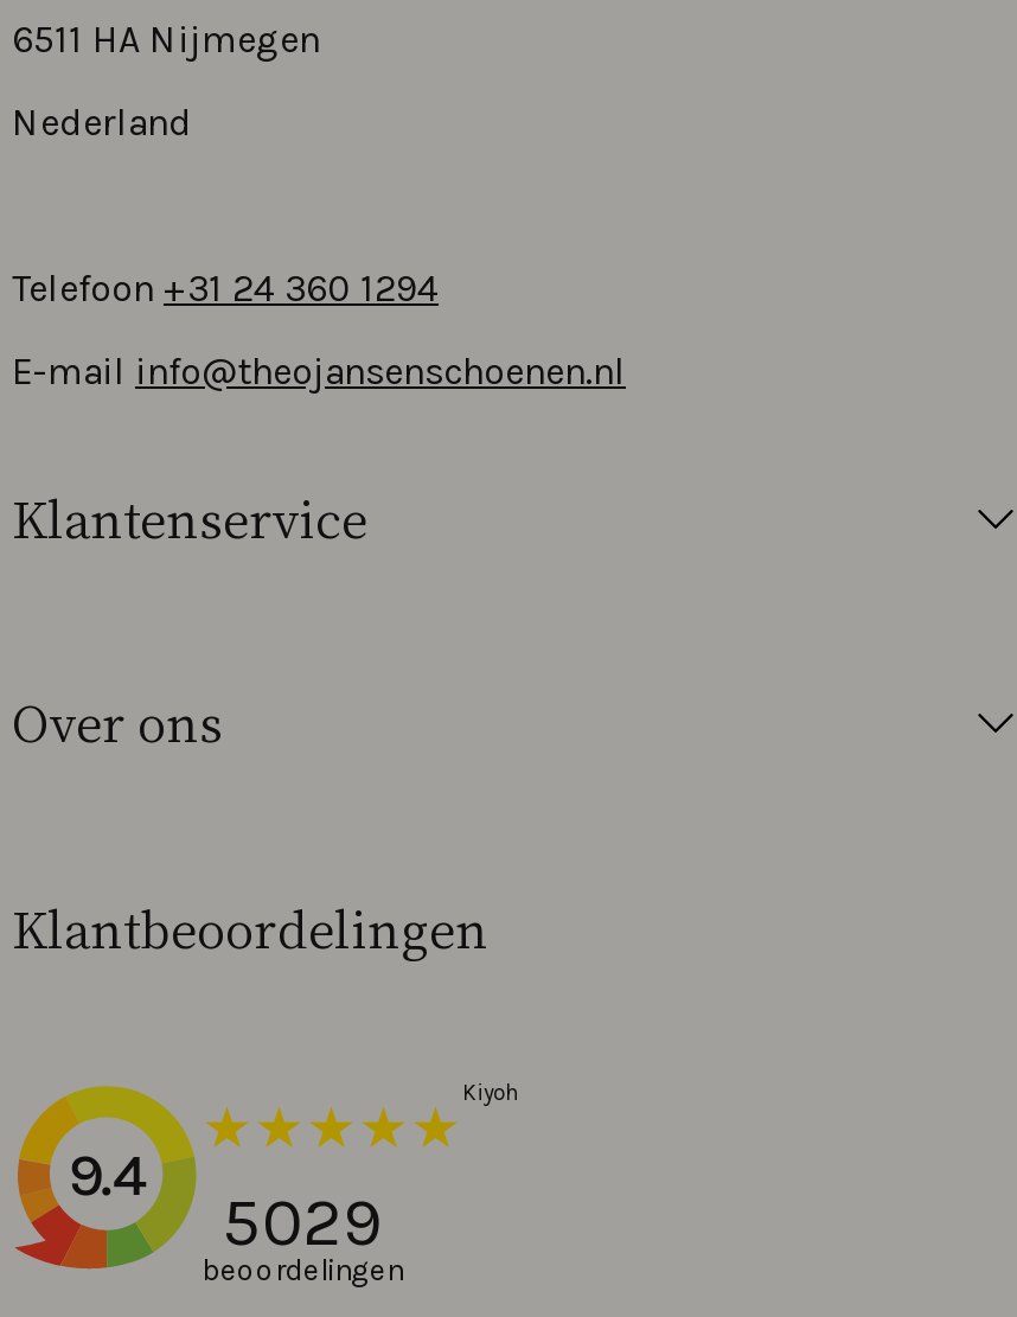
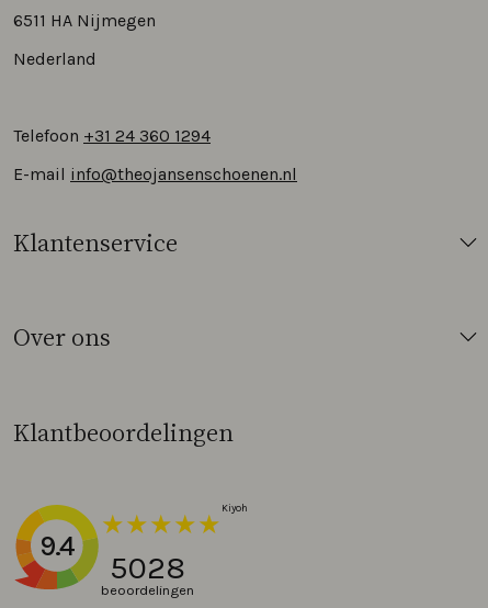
[222,1183,383,1262] 5029 -> [110,550,185,586] 5028

